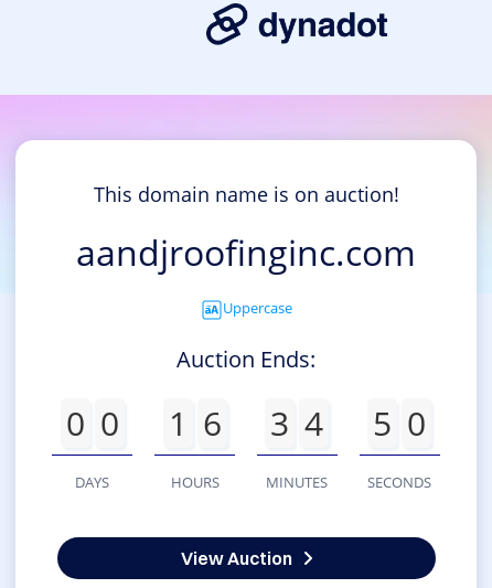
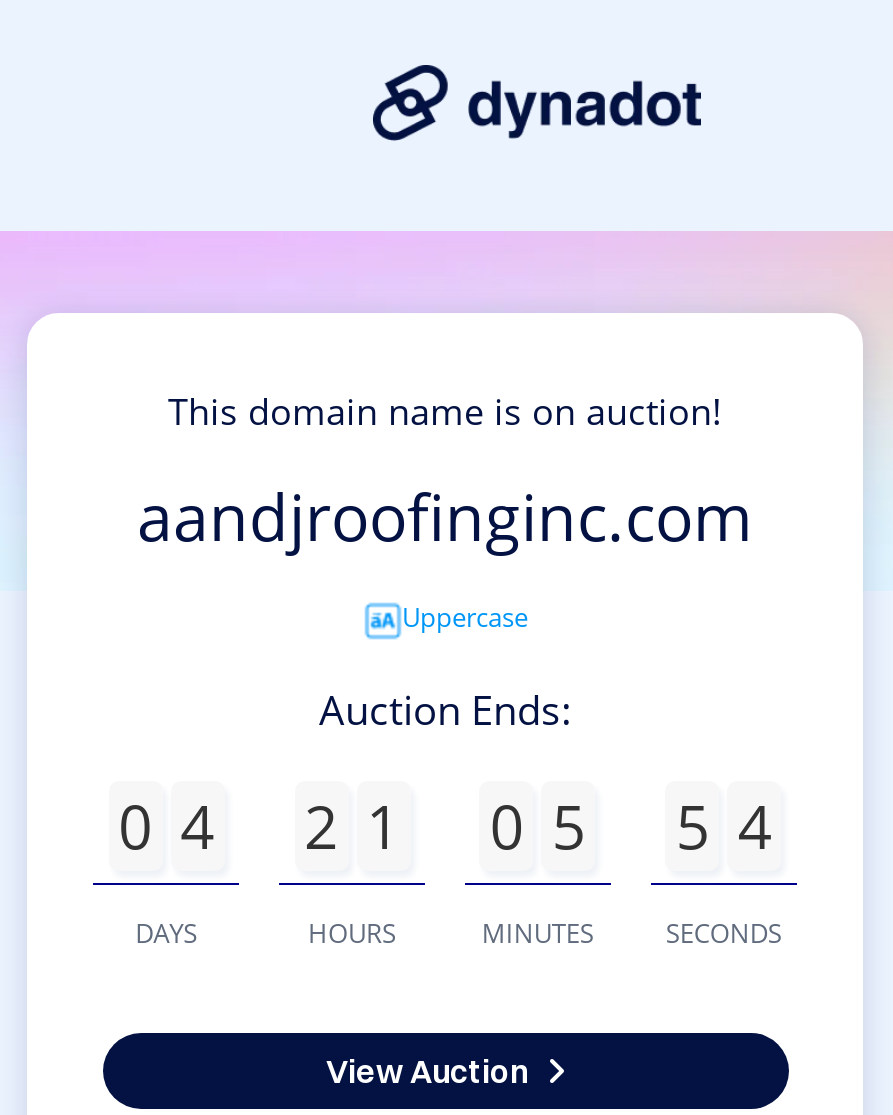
[66,400,119,446] 0 0 -> [118,785,214,867] 0 4
[168,400,221,446] 1 6 -> [304,785,400,867] 2 1
[271,400,324,446] 3 4 -> [490,785,586,867] 0 5
[373,400,426,446] 5 0 -> [676,785,772,867] 5 4

